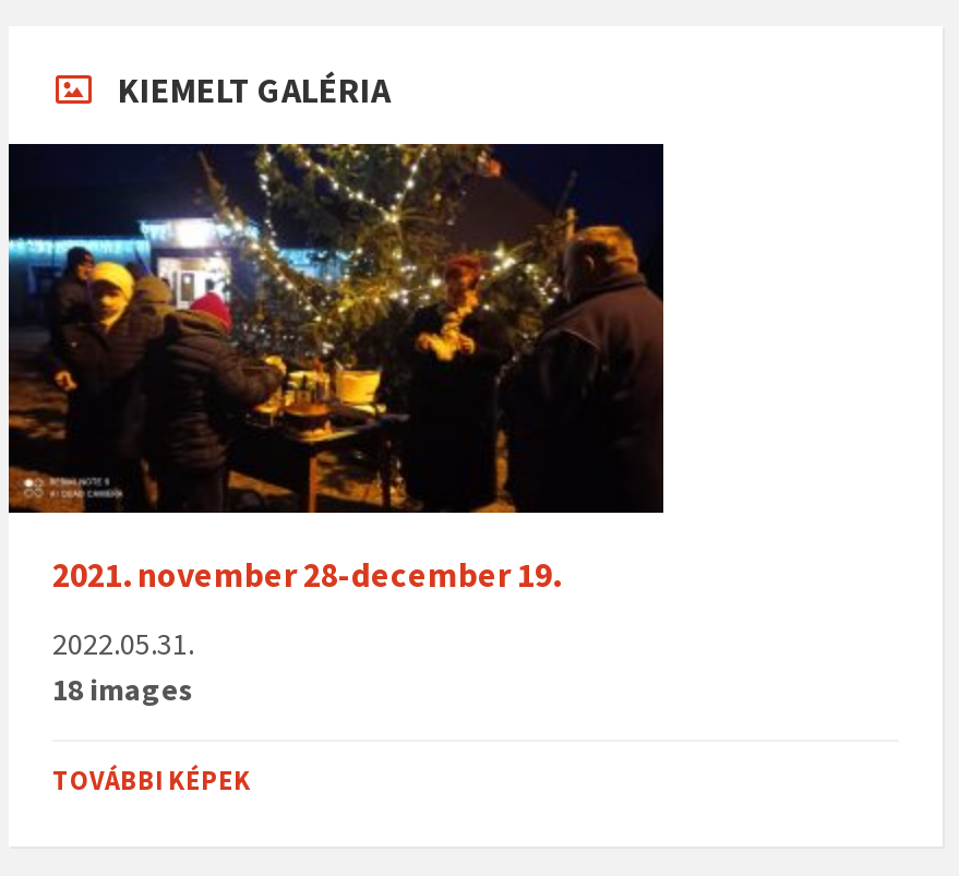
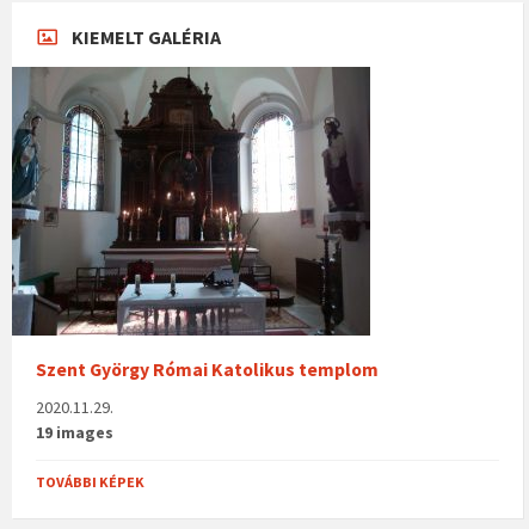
[9,142,661,596] [image] | 2021. november 28-december 19. -> [11,66,379,381] [image] | Szent György Római Katolikus templom
[52,624,194,709] 2022.05.31. | 18 images -> [36,396,113,443] 2020.11.29. | 19 images

